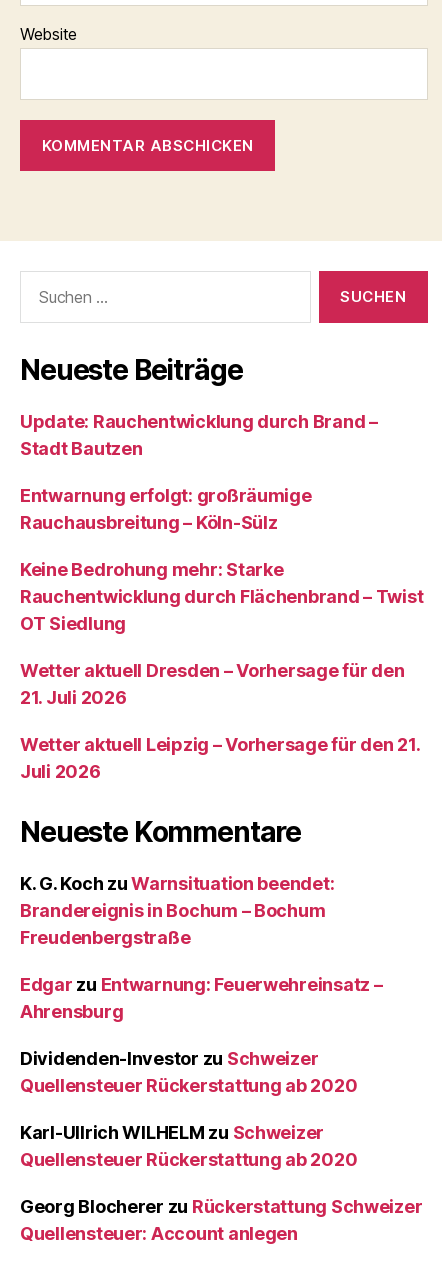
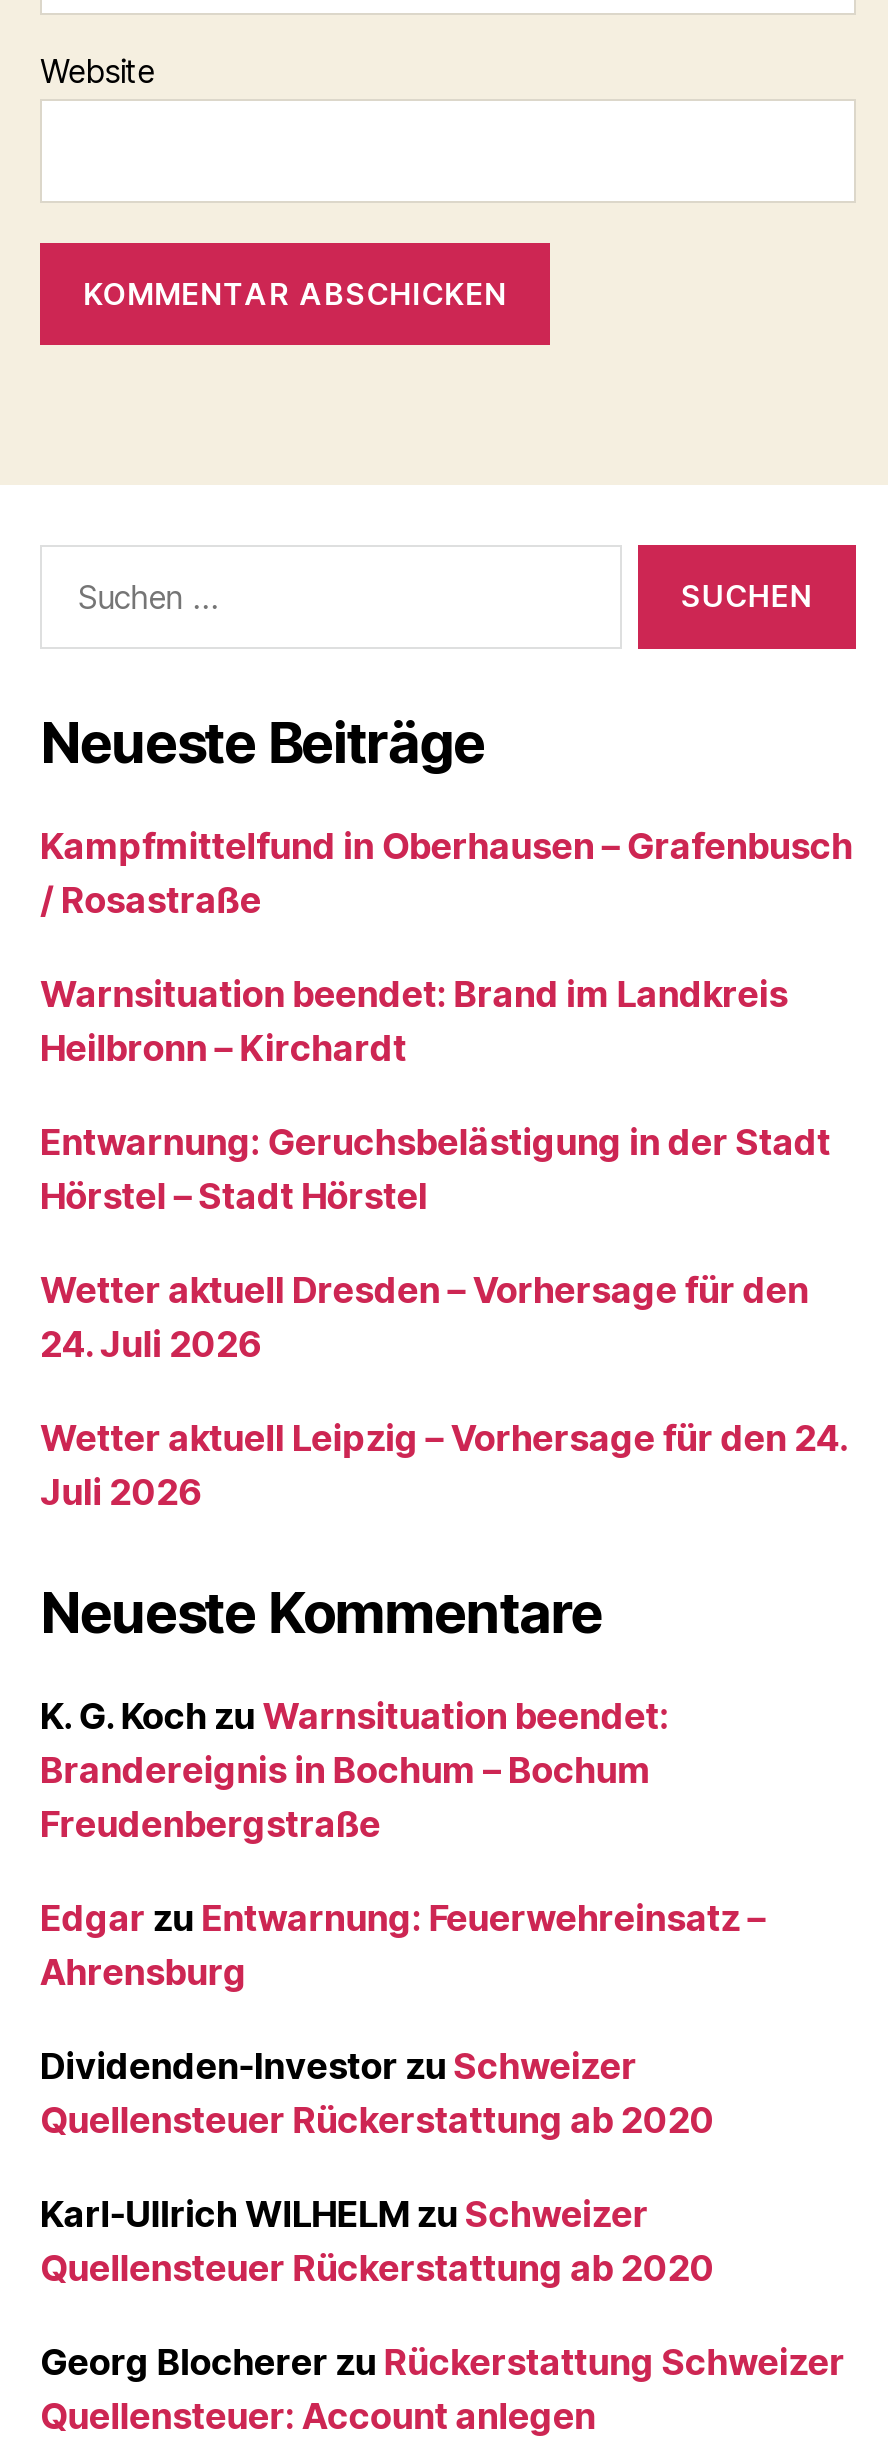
[20,411,378,459] Update: Rauchentwicklung durch Brand – | Stadt Bautzen -> [40,825,853,921] Kampfmittelfund in Oberhausen – Grafenbusch | / Rosastraße
[20,485,312,533] Entwarnung erfolgt: großräumige | Rauchausbreitung – Köln-Sülz -> [40,973,788,1069] Warnsituation beendet: Brand im Landkreis | Heilbronn – Kirchardt
[20,559,423,634] Keine Bedrohung mehr: Starke | Rauchentwicklung durch Flächenbrand – Twist | OT Siedlung -> [40,1121,831,1217] Entwarnung: Geruchsbelästigung in der Stadt | Hörstel – Stadt Hörstel
[20,687,126,708] 21. Juli 2026 -> [40,1323,261,1365] 24. Juli 2026
[20,734,419,755] Wetter aktuell Leipzig – Vorhersage für den 21. -> [40,1417,847,1459] Wetter aktuell Leipzig – Vorhersage für den 24.

